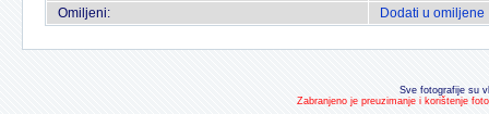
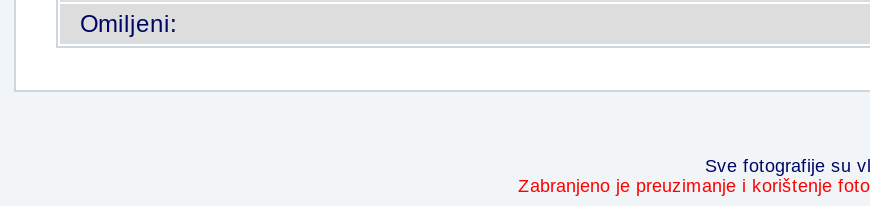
[380,5,485,21] Dodati u omiljene -> none

